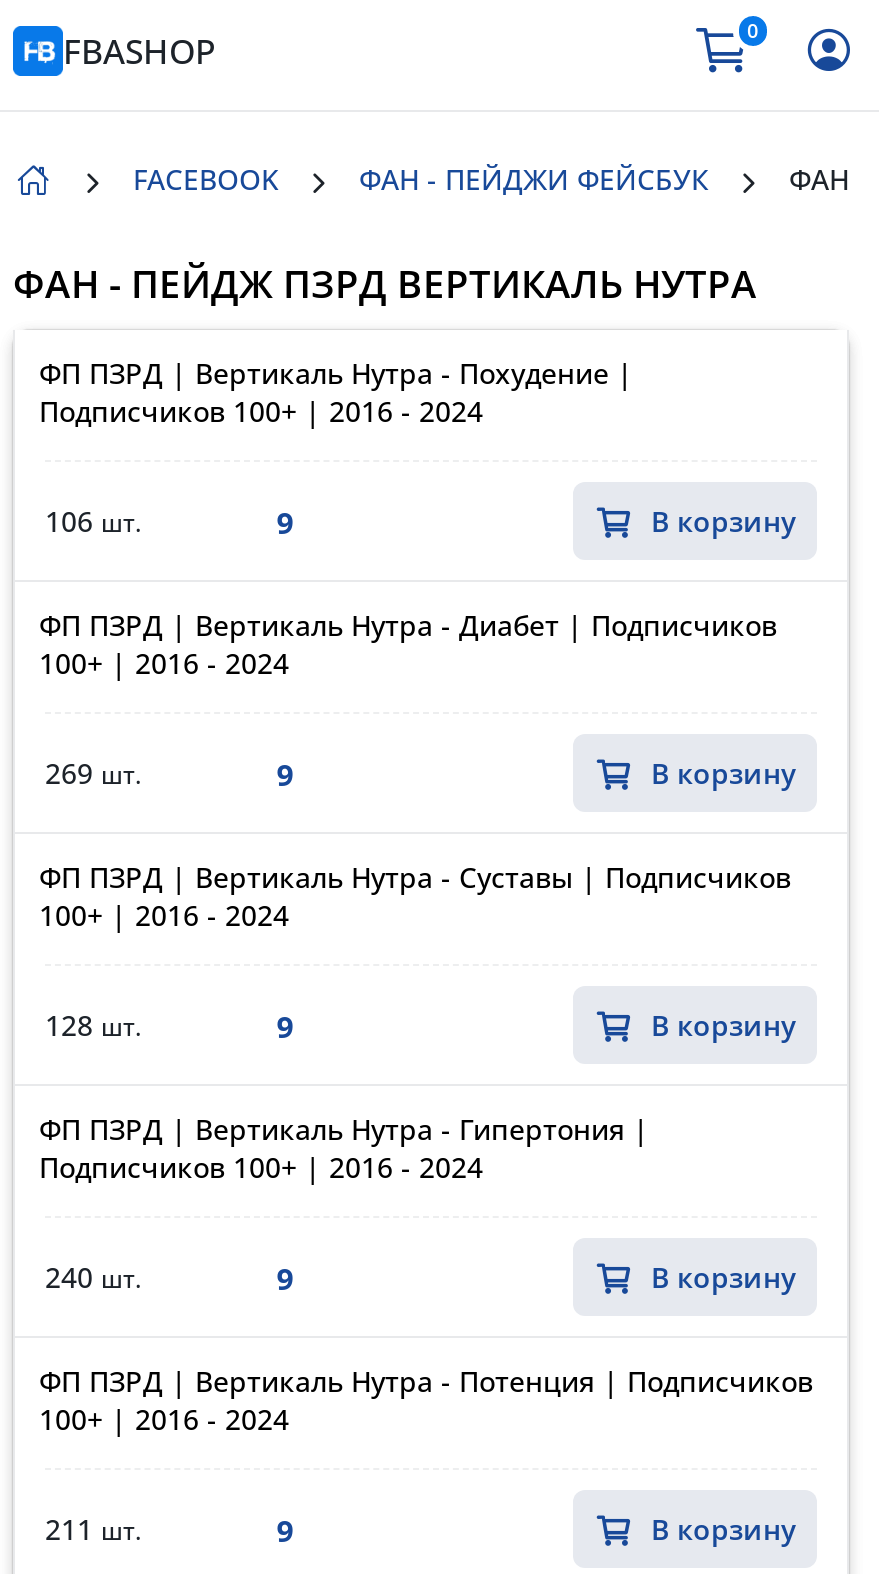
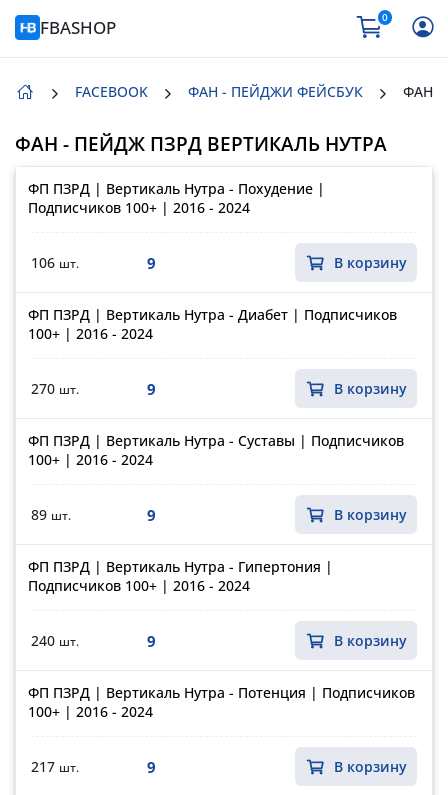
[45,754,141,792] 269 шт. -> [31,379,79,398] 270 шт.
[45,1006,141,1044] 128 шт. -> [31,505,71,524] 89 шт.
[45,1510,141,1548] 211 шт. -> [31,757,79,776] 217 шт.

